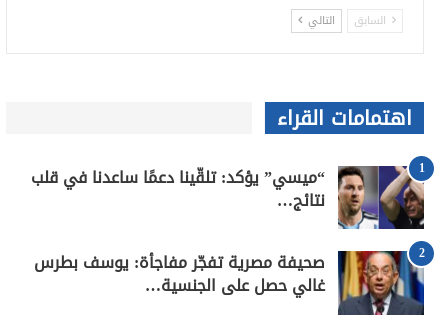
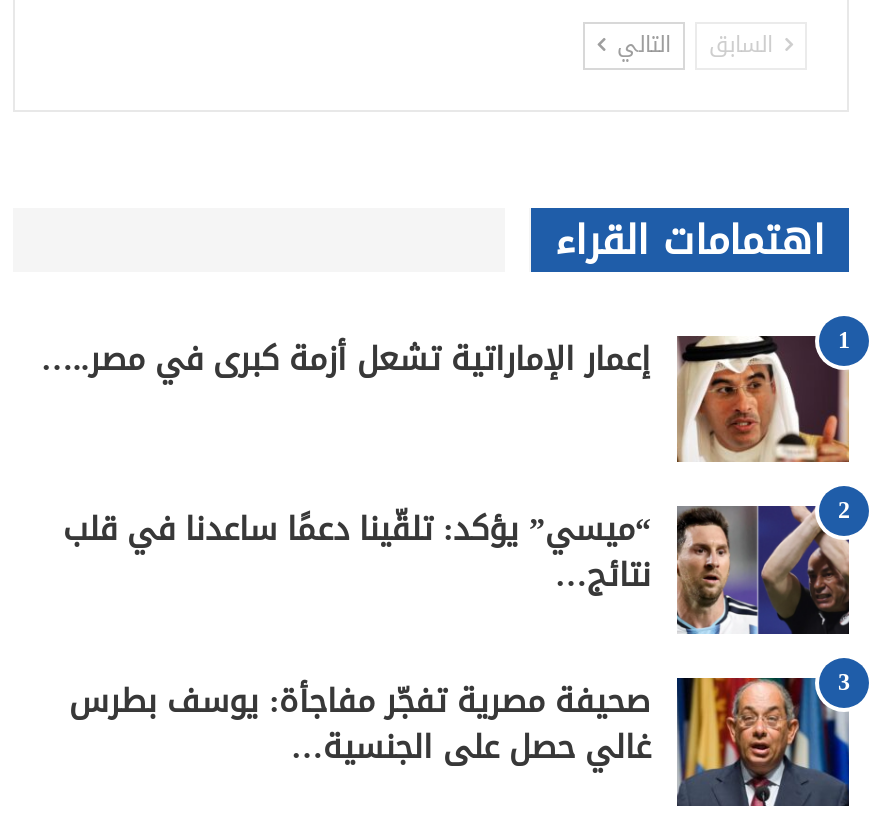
none -> [41,327,851,533] [image] | إعمار الإماراتية تشعل أزمة كبرى في مصر..… | 2
[418,242,424,264] 2 -> [838,660,850,704] 3

